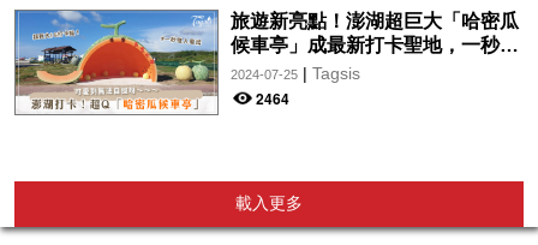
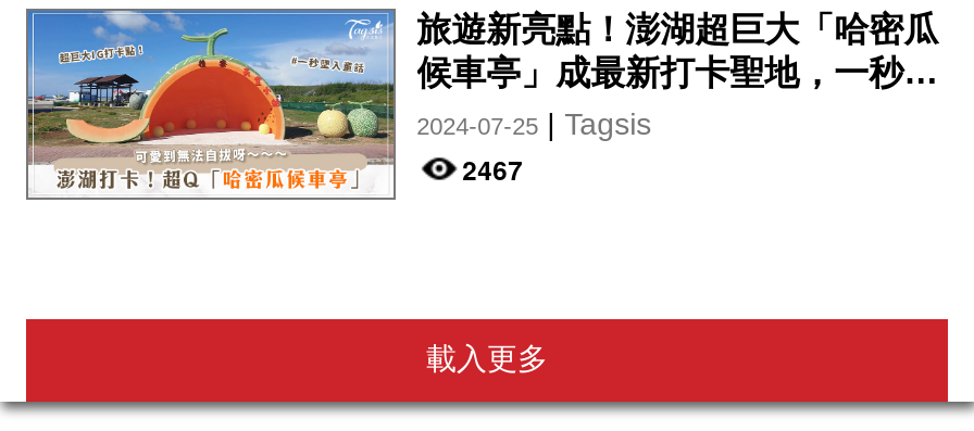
[255,87,289,109] 2464 -> [462,149,523,188] 2467

